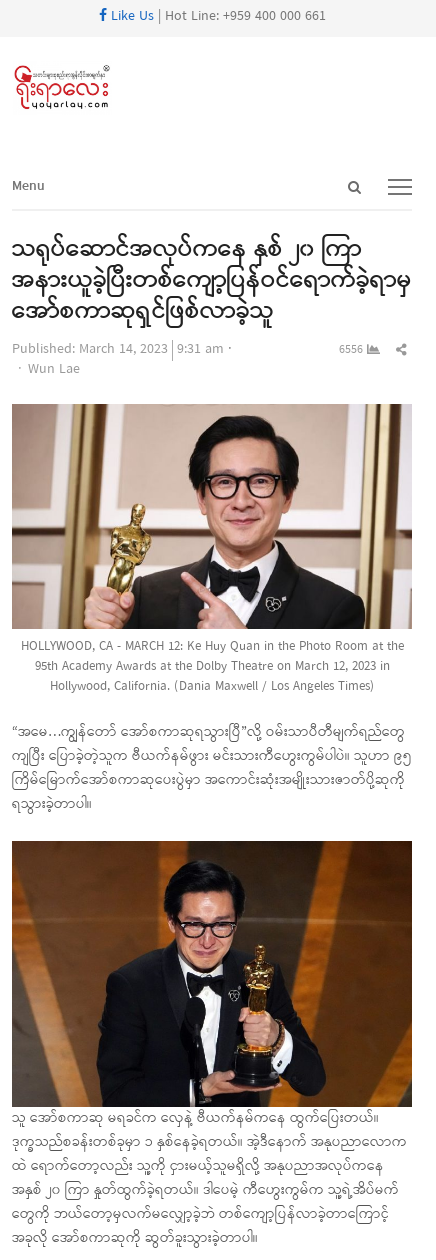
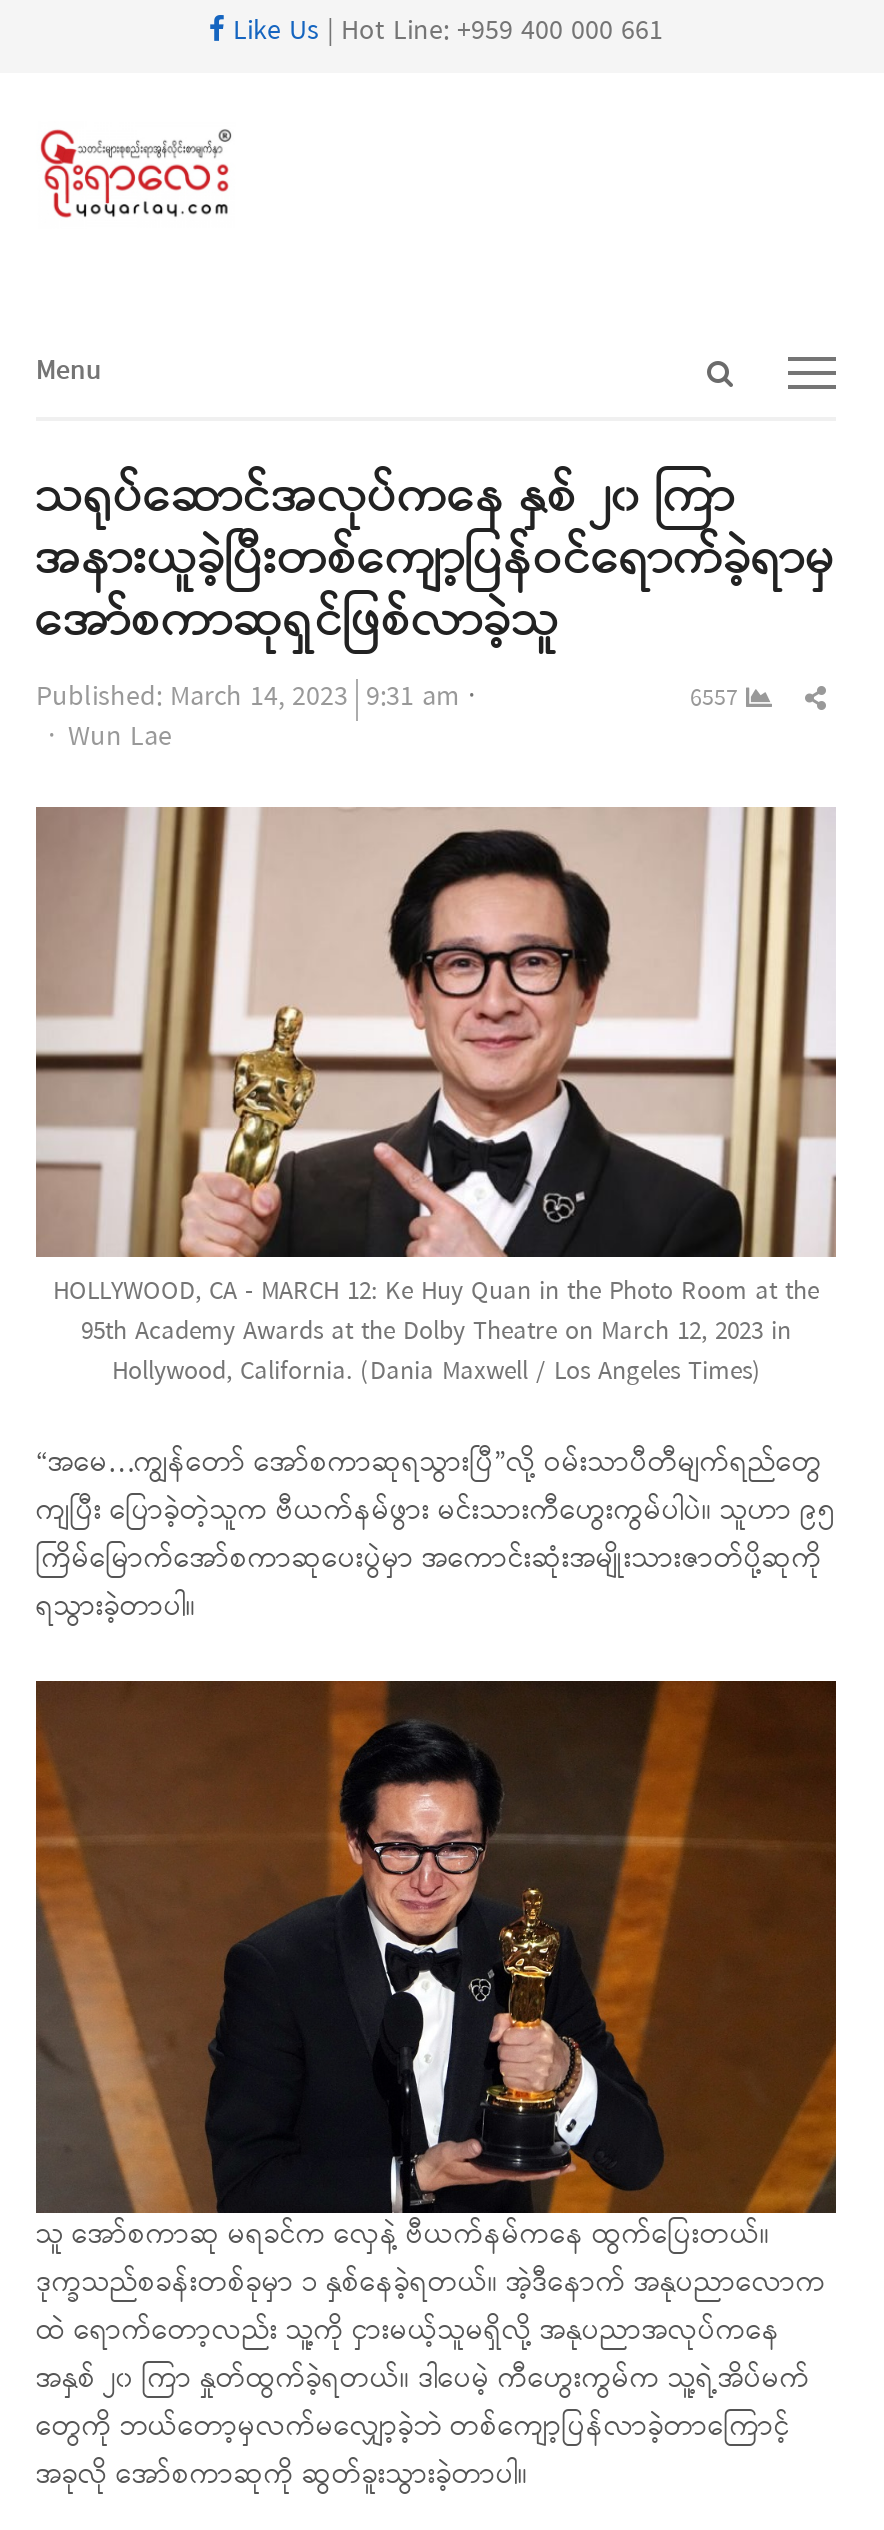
[339,340,363,360] 6556 -> [690,679,738,719] 6557

